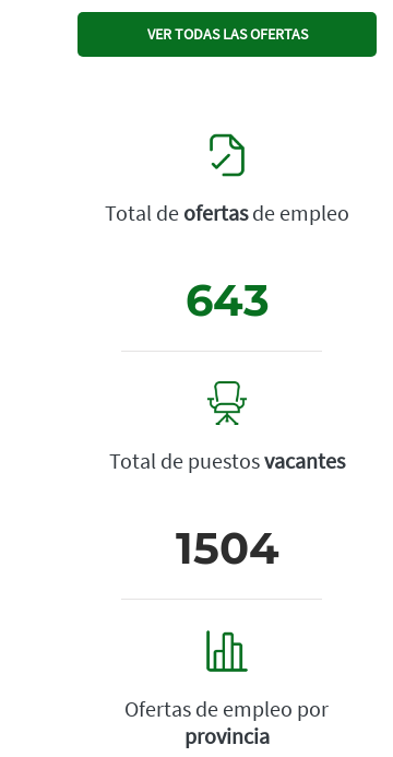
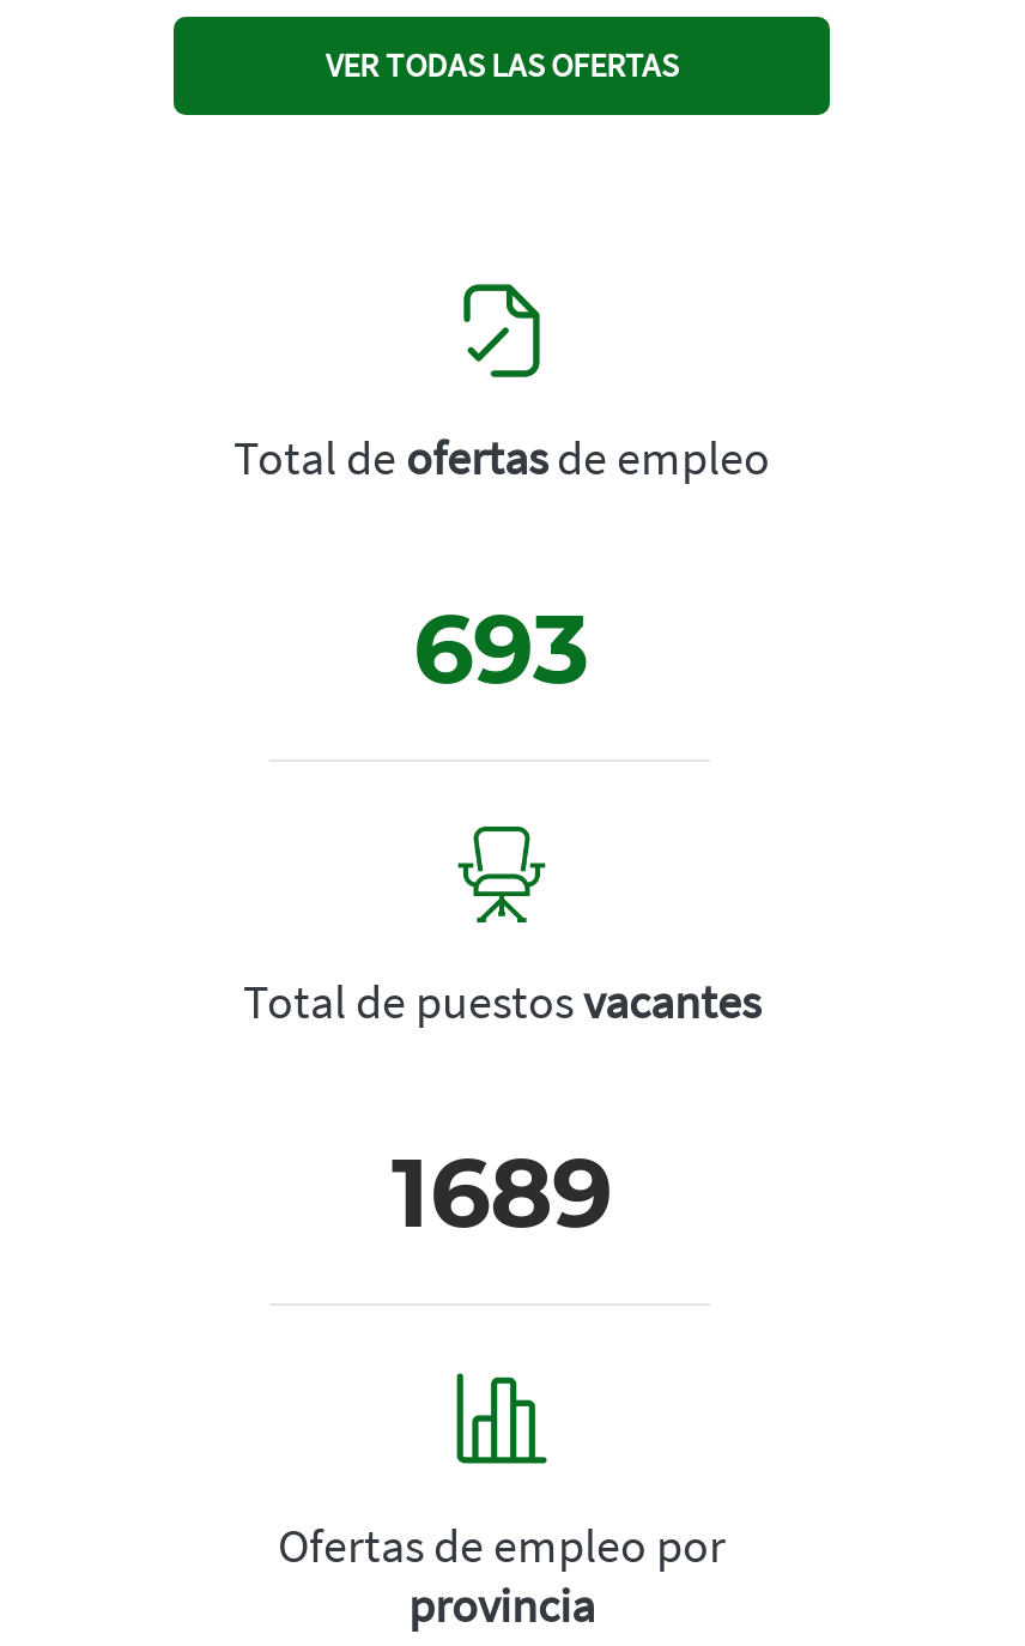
[185,273,269,327] 643 -> [413,590,590,707] 693
[175,521,279,575] 1504 -> [392,1134,612,1251] 1689

